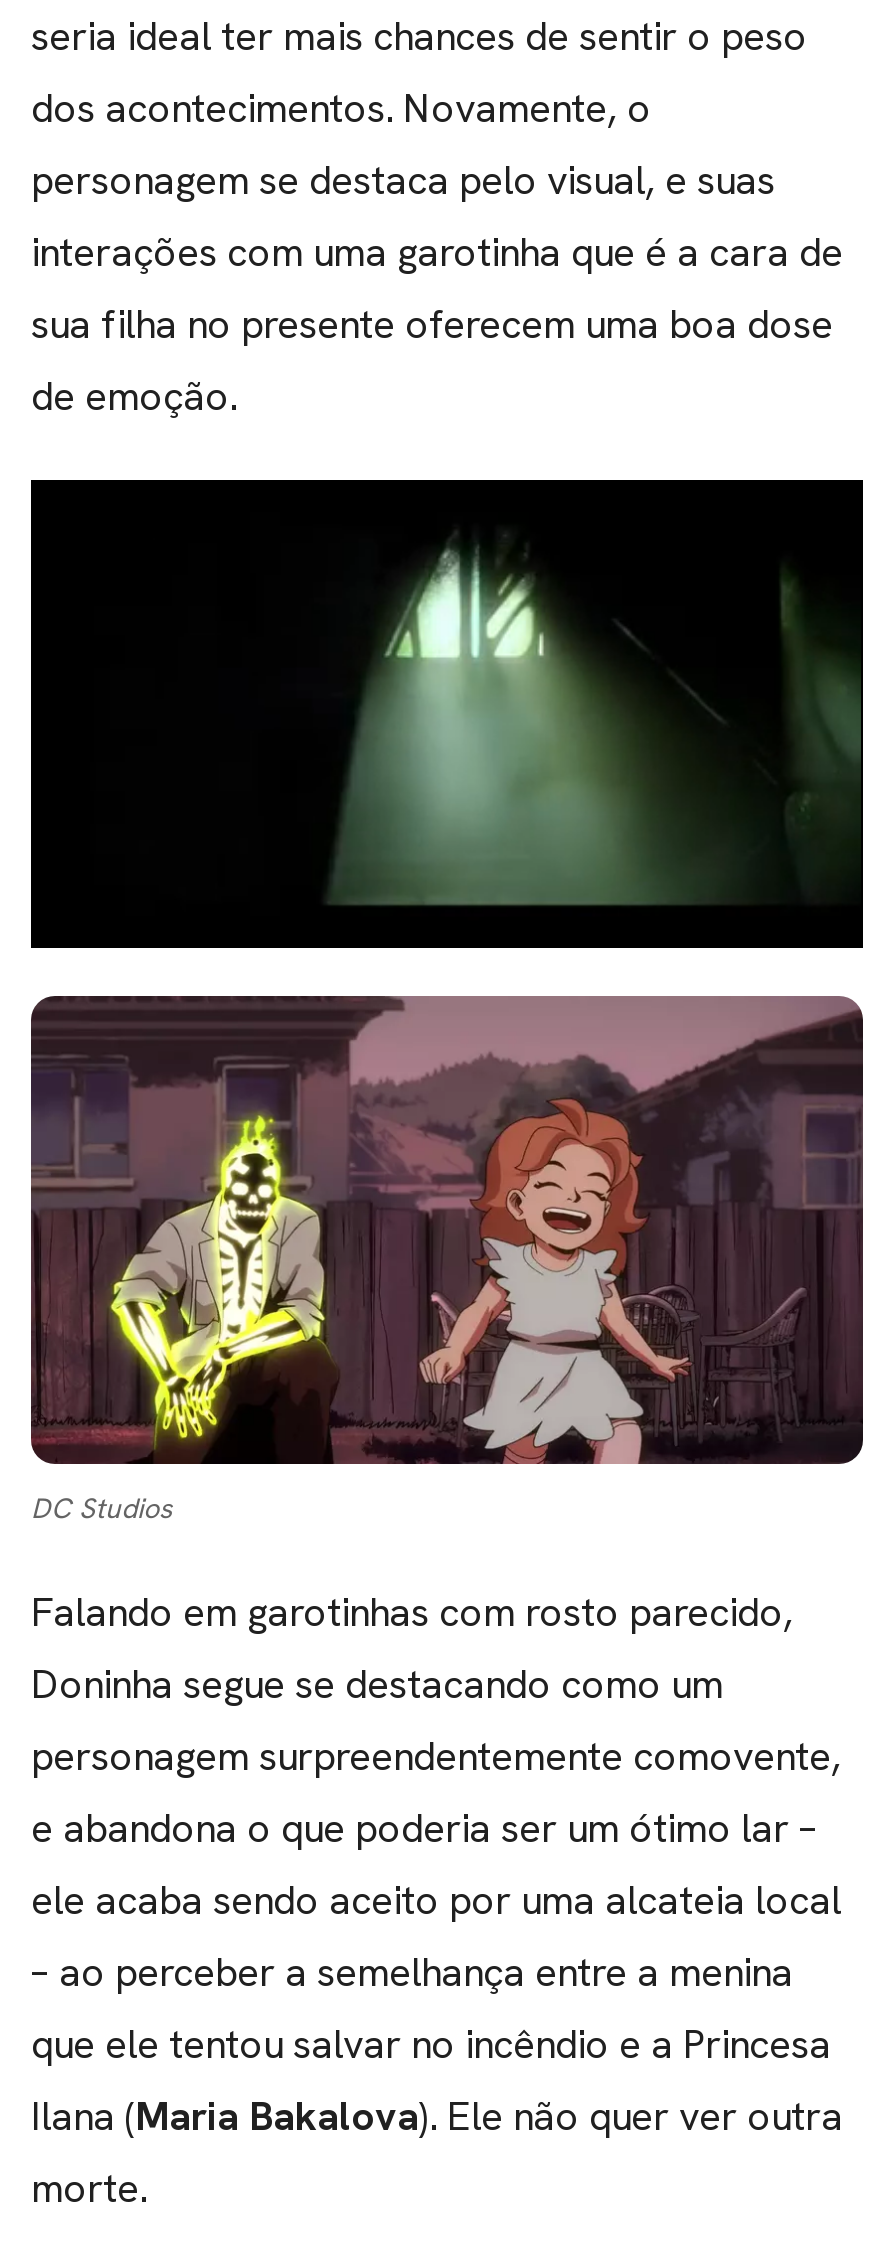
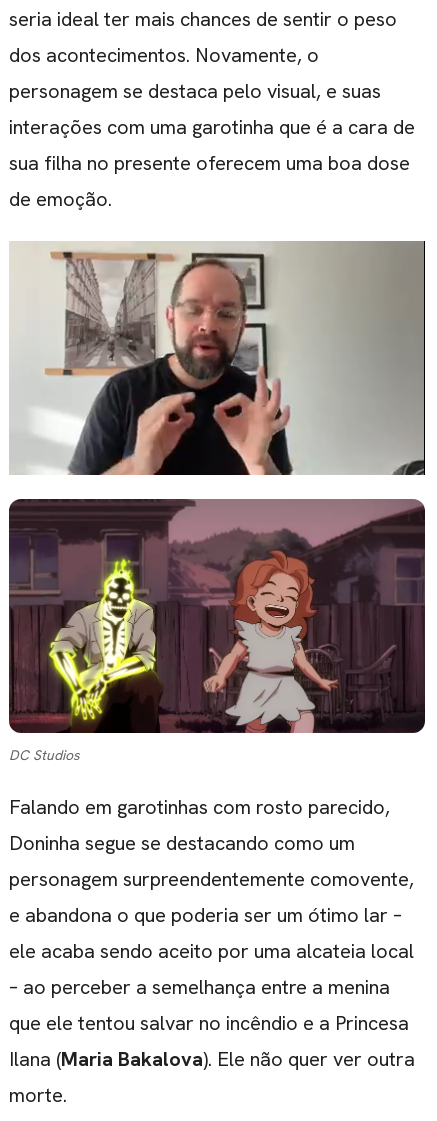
[29,478,863,950] [image] -> [9,241,425,476] [image]

